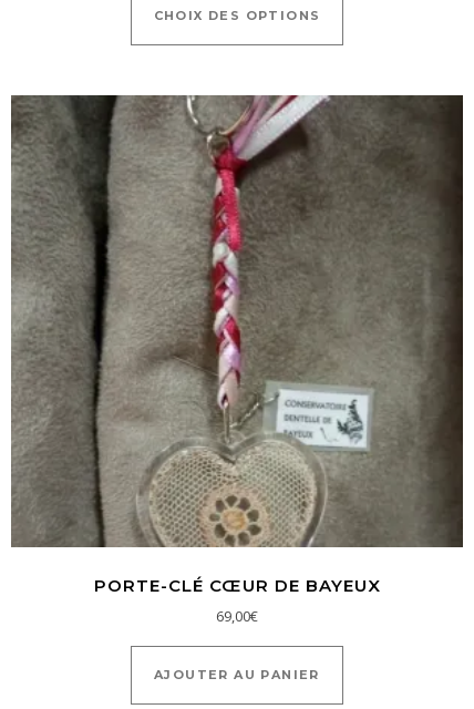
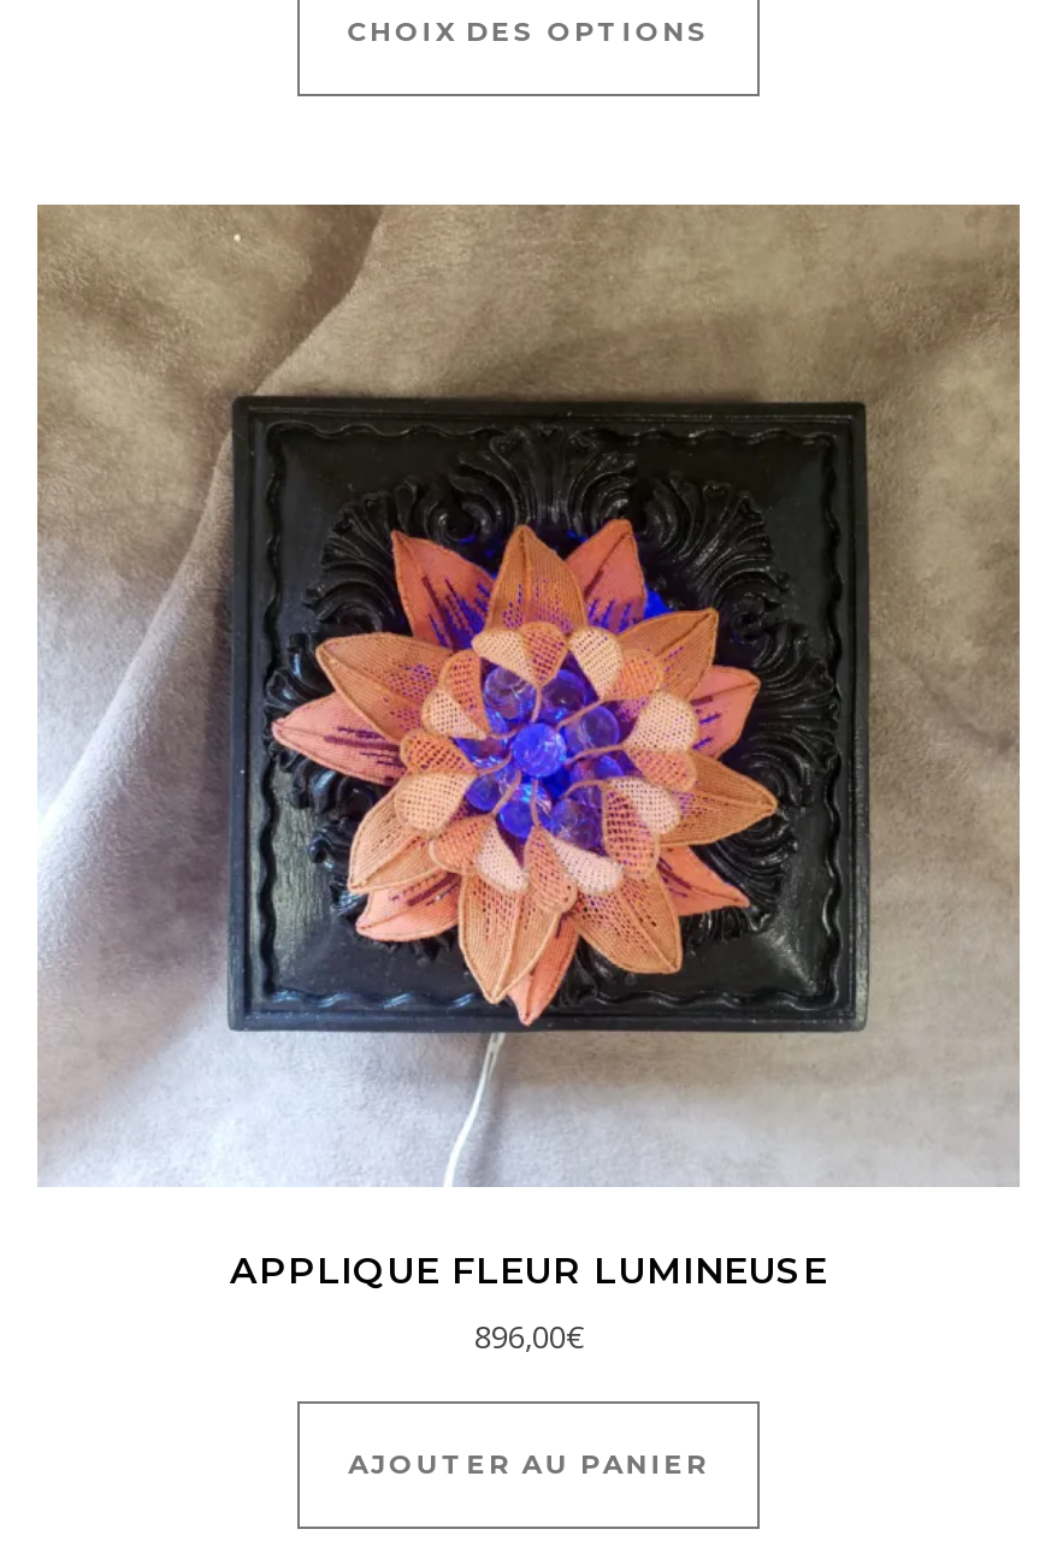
[10,95,464,596] [image] | PORTE-CLÉ CŒUR DE BAYEUX -> [37,203,1022,1294] [image] | APPLIQUE FLEUR LUMINEUSE
[216,606,258,626] 69,00€ -> [474,1316,583,1359] 896,00€

